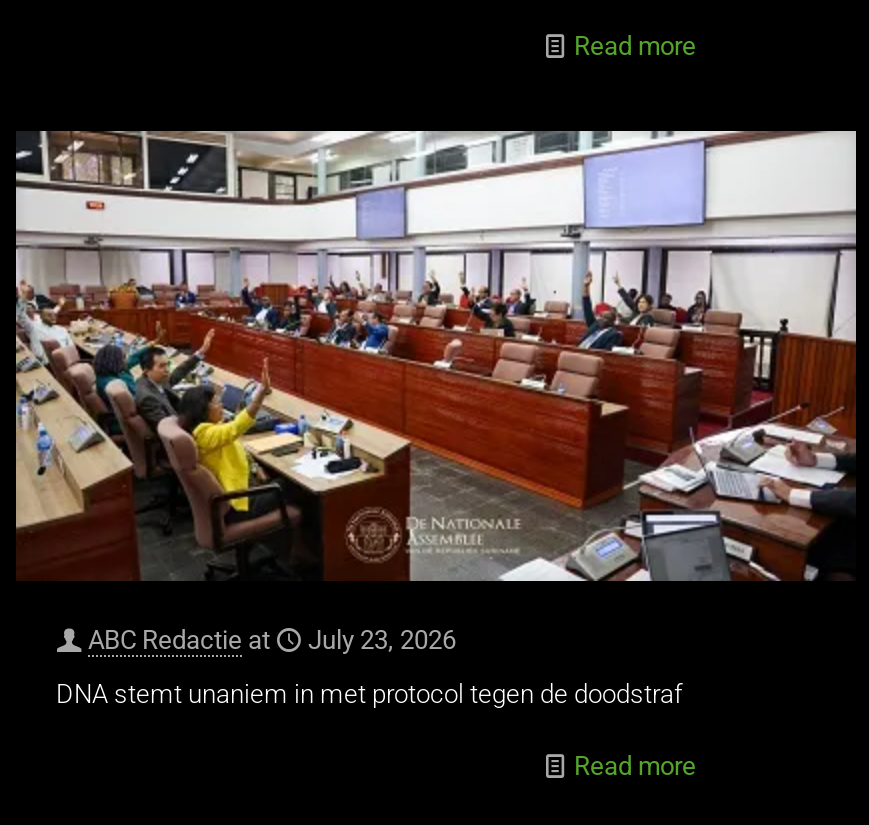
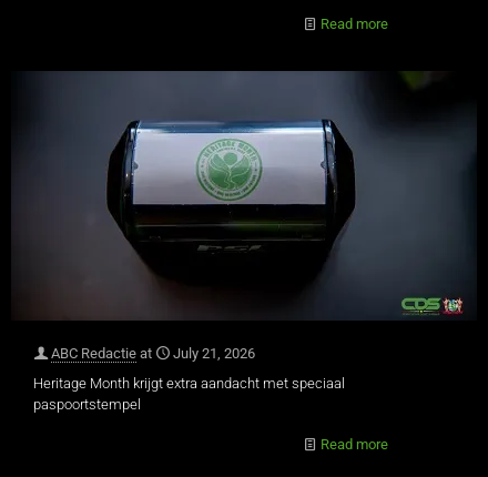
[14,129,858,654] [image] | ABC Redactie at July 23, 2026 -> [11,71,477,361] [image] | ABC Redactie at July 21, 2026
[56,678,682,708] DNA stemt unaniem in met protocol tegen de doodstraf -> [33,375,345,412] Heritage Month krijgt extra aandacht met speciaal | paspoortstempel

